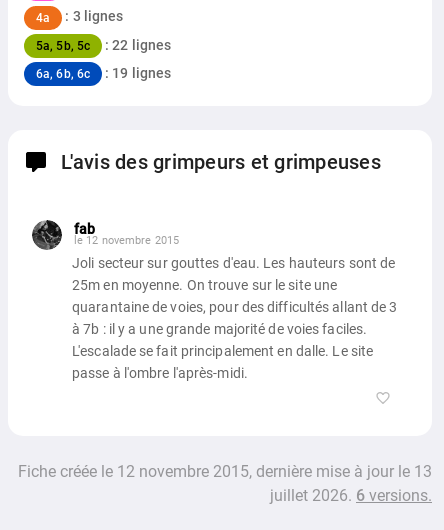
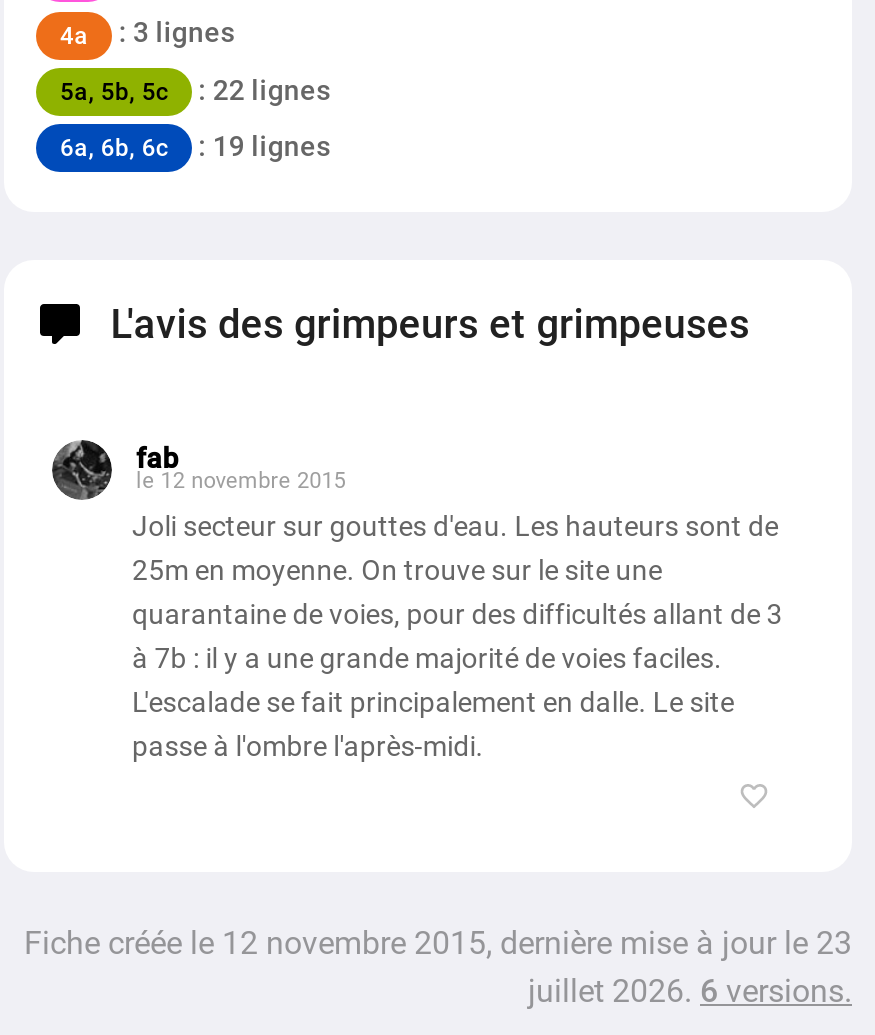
[18,462,432,481] Fiche créée le 12 novembre 2015, dernière mise à jour le 13 -> [24,924,852,962] Fiche créée le 12 novembre 2015, dernière mise à jour le 23

